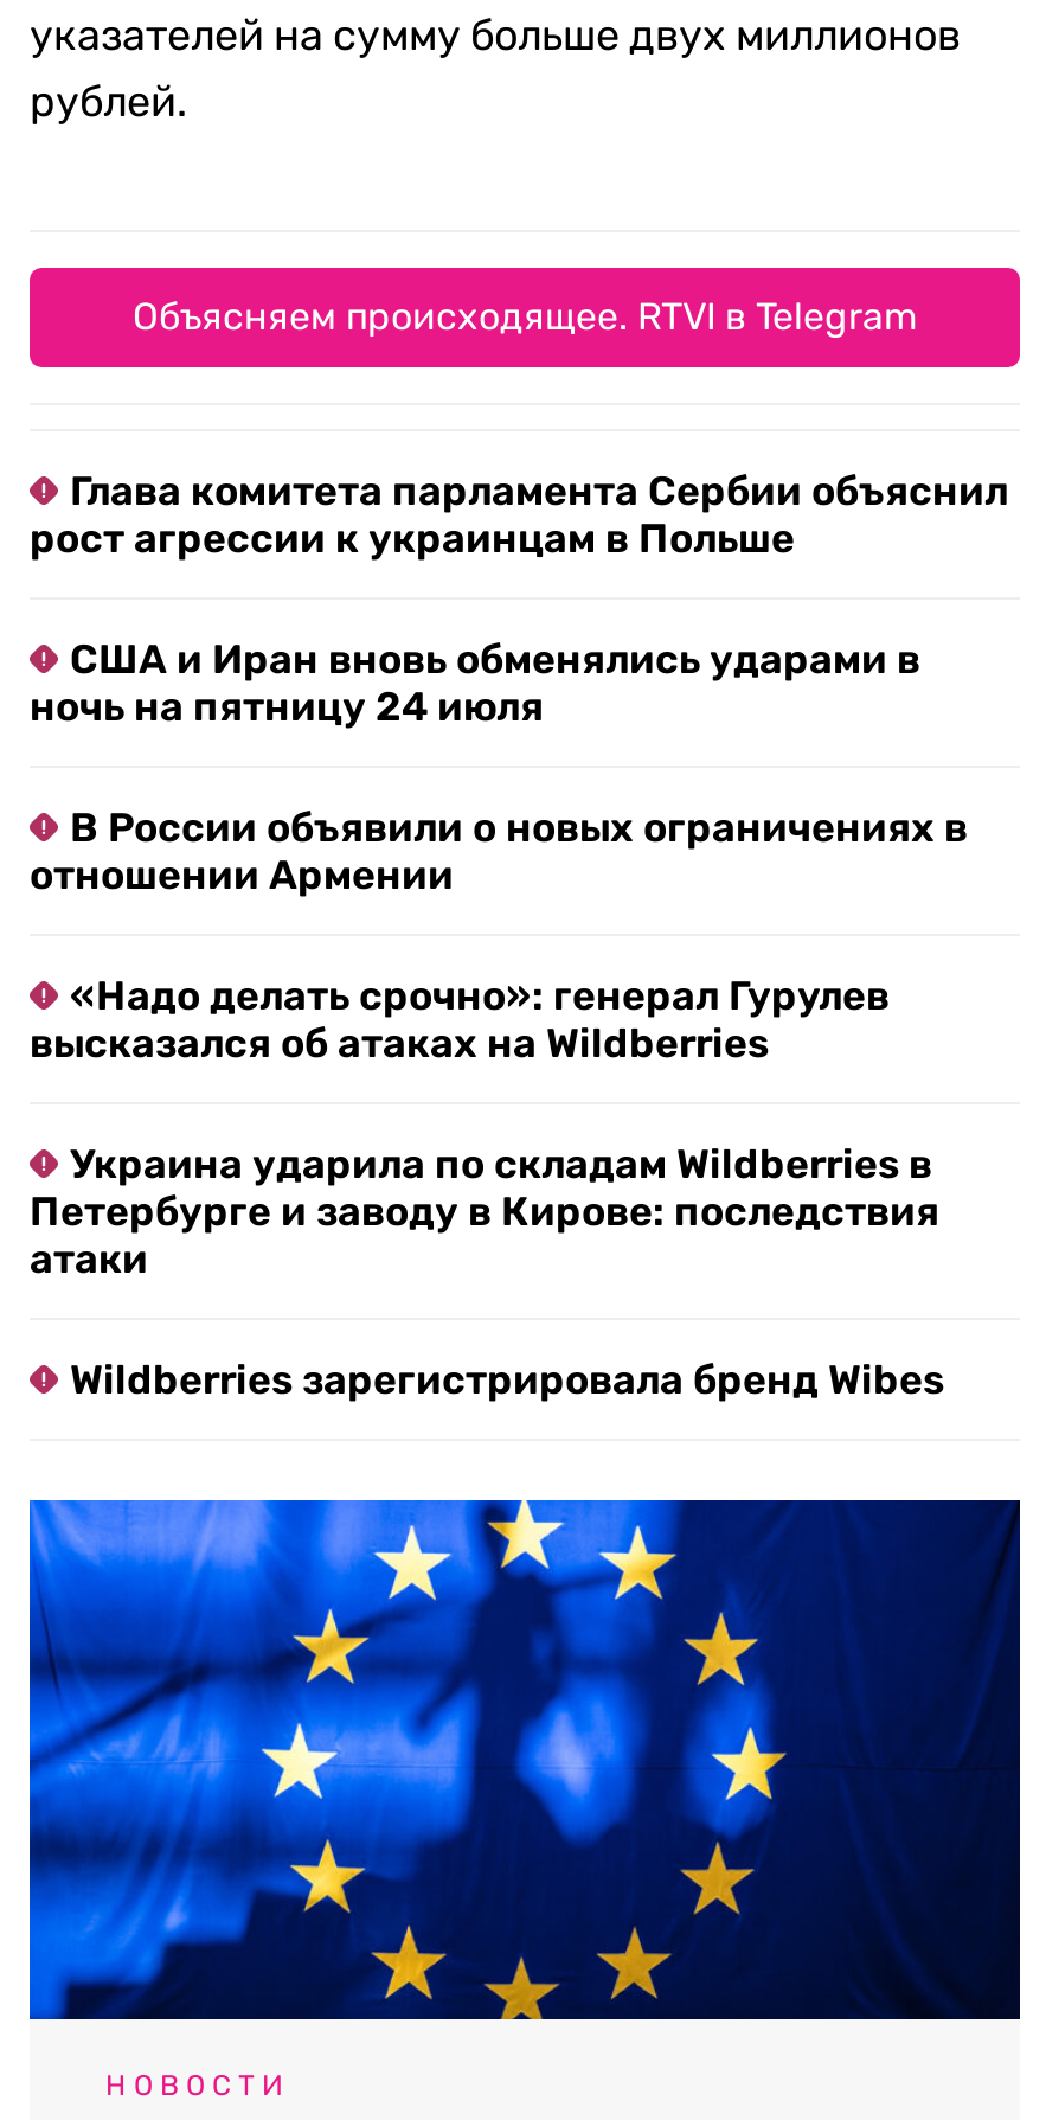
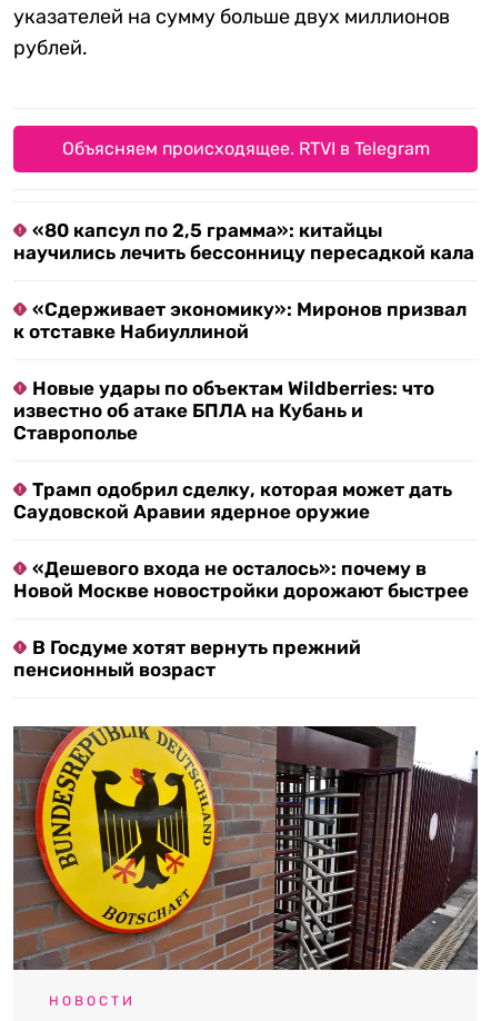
[30,467,1008,562] Глава комитета парламента Сербии объяснил | рост агрессии к украинцам в Польше -> [13,219,474,264] «80 капсул по 2,5 грамма»: китайцы | научились лечить бессонницу пересадкой кала
[30,635,920,730] США и Иран вновь обменялись ударами в | ночь на пятницу 24 июля -> [13,298,467,343] «Сдерживает экономику»: Миронов призвал | к отставке Набиуллиной
[30,804,968,898] В России объявили о новых ограничениях в | отношении Армении -> [13,377,434,444] Новые удары по объектам Wildberries: что | известно об атаке БПЛА на Кубань и | Ставрополье
[30,972,890,1067] «Надо делать срочно»: генерал Гурулев | высказался об атаках на Wildberries -> [13,478,452,523] Трамп одобрил сделку, которая может дать | Саудовской Аравии ядерное оружие
[30,1140,939,1282] Украина ударила по складам Wildberries в | Петербурге и заводу в Кирове: последствия | атаки -> [13,557,469,602] «Дешевого входа не осталось»: почему в | Новой Москве новостройки дорожают быстрее
[70,1356,944,1403] Wildberries зарегистрировала бренд Wibes -> [13,636,361,681] В Госдуме хотят вернуть прежний | пенсионный возраст
[27,1498,1022,2022] [image] -> [12,725,479,971] [image]

